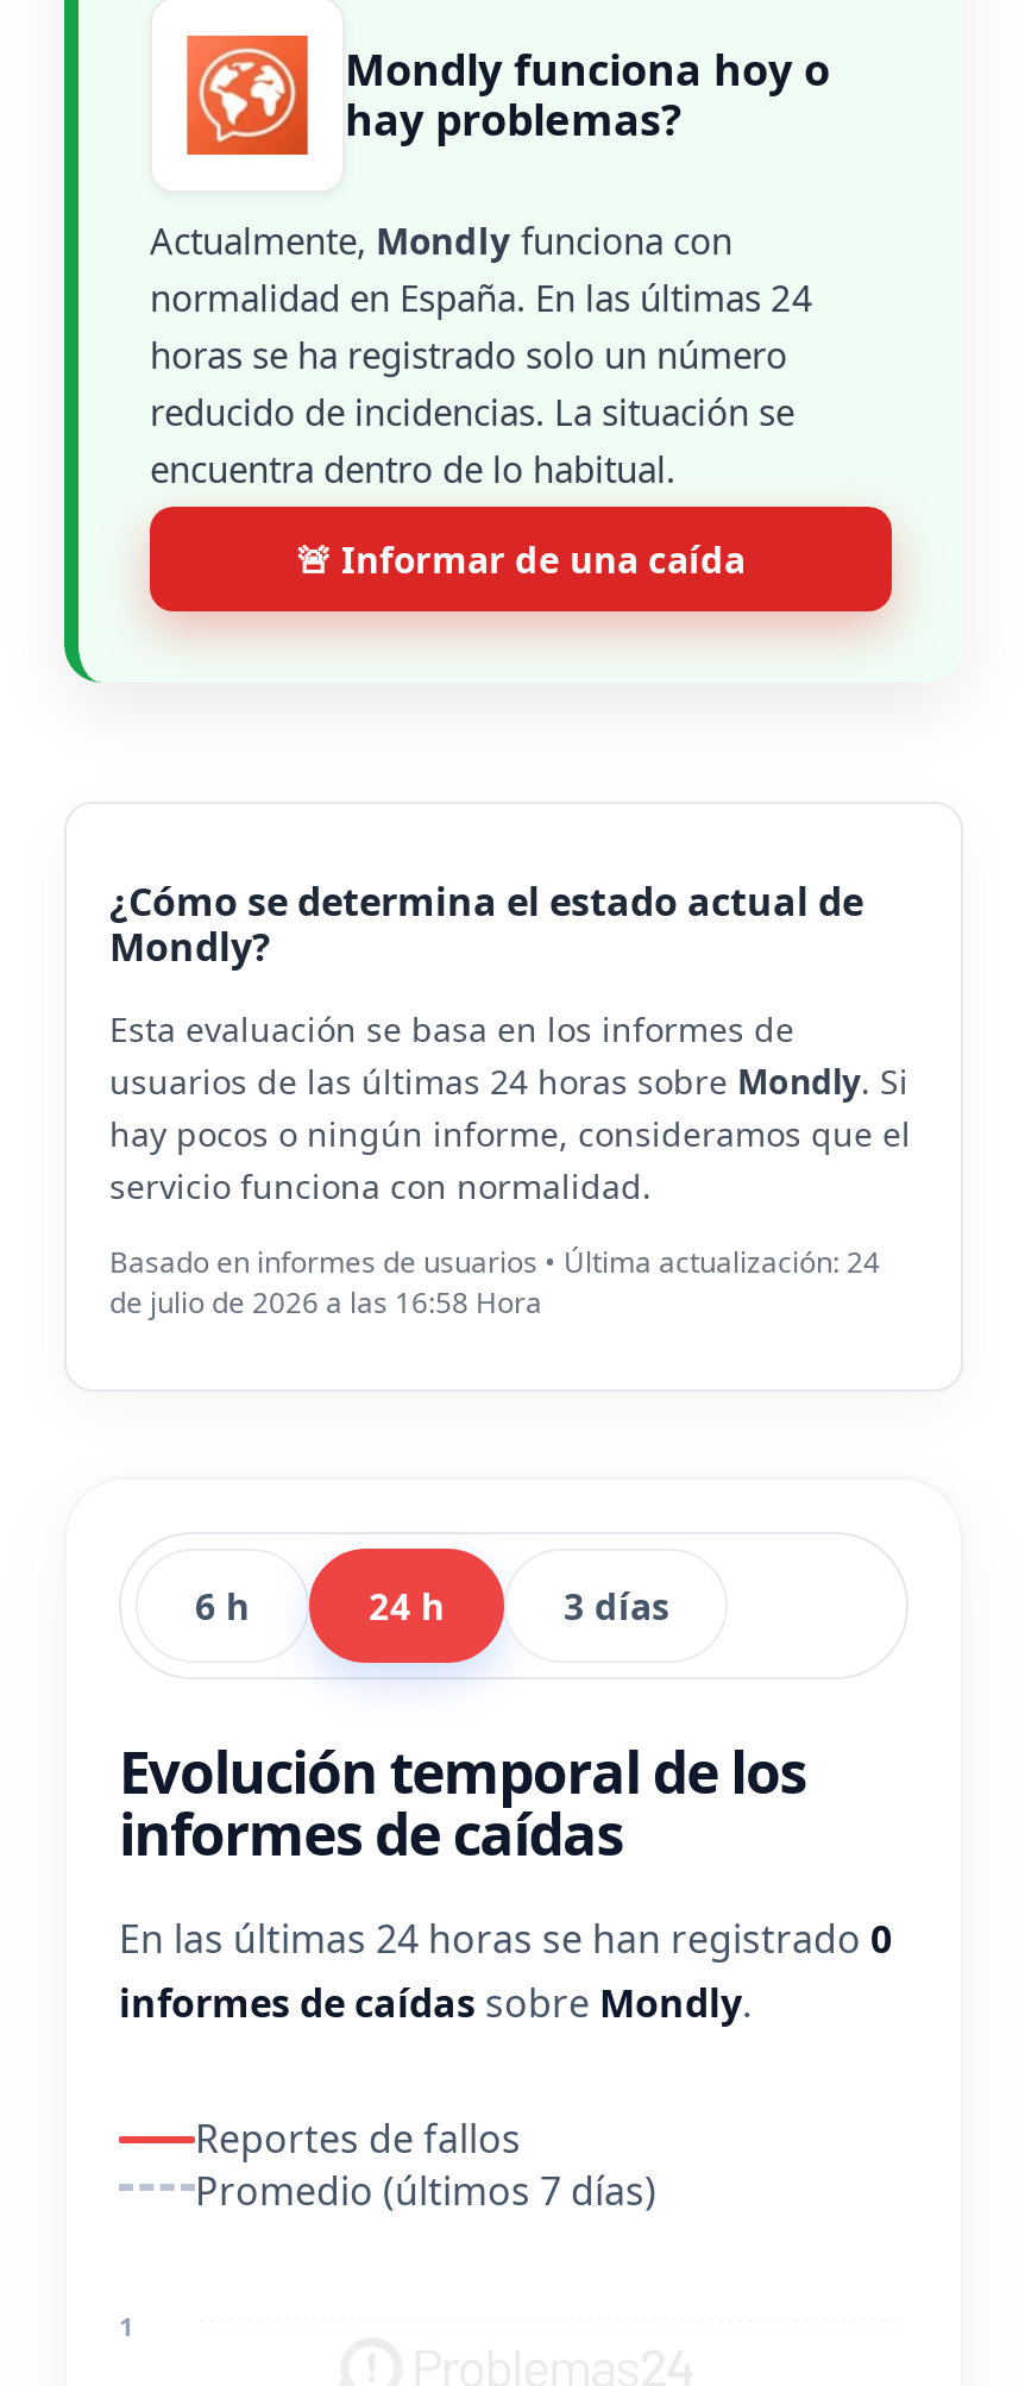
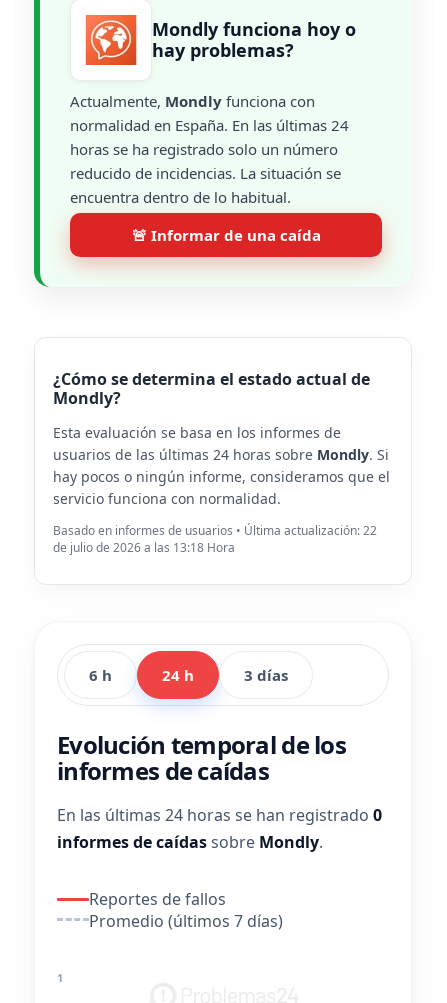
[109,1242,880,1282] Basado en informes de usuarios • Última actualización: 24 -> [53,522,377,539] Basado en informes de usuarios • Última actualización: 22
[109,1282,542,1323] de julio de 2026 a las 16:58 Hora -> [53,539,235,556] de julio de 2026 a las 13:18 Hora

